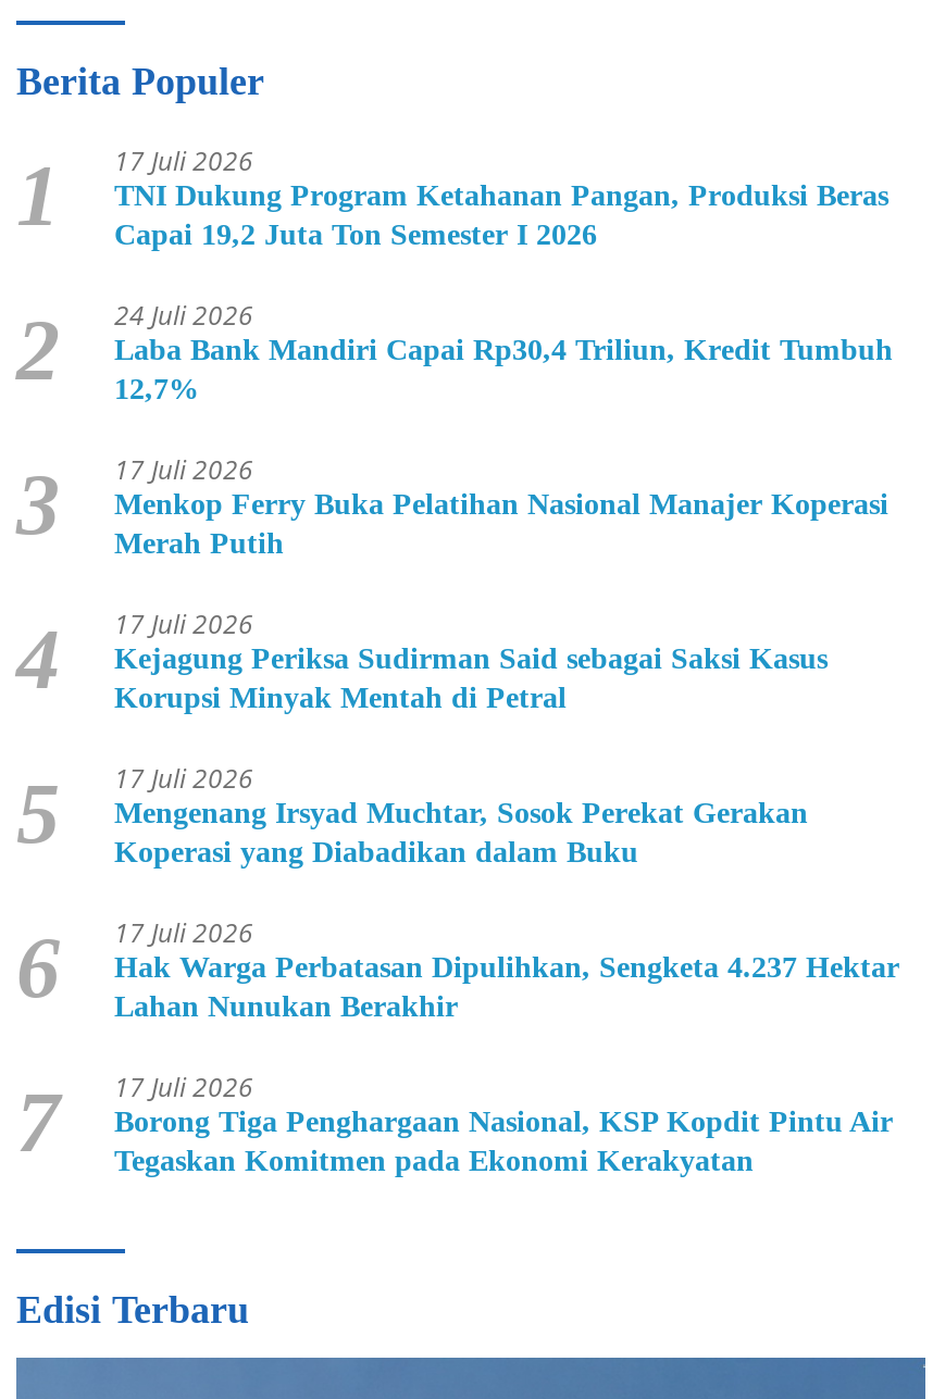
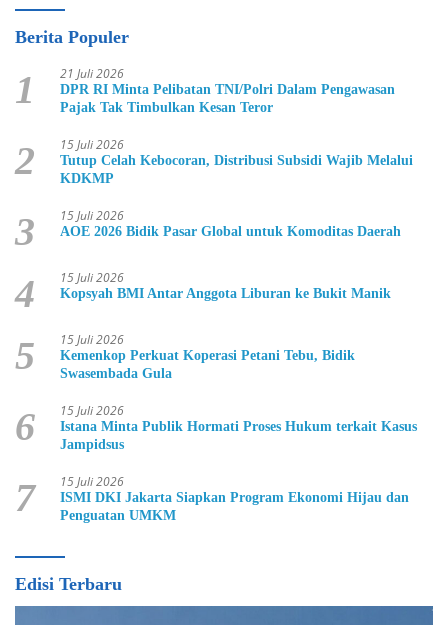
[114,142,888,251] 17 Juli 2026 | TNI Dukung Program Ketahanan Pangan, Produksi Beras | Capai 19,2 Juta Ton Semester I 2026 -> [60,65,395,115] 21 Juli 2026 | DPR RI Minta Pelibatan TNI/Polri Dalam Pengawasan | Pajak Tak Timbulkan Kesan Teror
[114,296,893,405] 24 Juli 2026 | Laba Bank Mandiri Capai Rp30,4 Triliun, Kredit Tumbuh | 12,7% -> [60,136,413,186] 15 Juli 2026 | Tutup Celah Kebocoran, Distribusi Subsidi Wajib Melalui | KDKMP
[114,451,888,559] 17 Juli 2026 | Menkop Ferry Buka Pelatihan Nasional Manajer Koperasi | Merah Putih -> [60,207,401,239] 15 Juli 2026 | AOE 2026 Bidik Pasar Global untuk Komoditas Daerah
[114,605,828,714] 17 Juli 2026 | Kejagung Periksa Sudirman Said sebagai Saksi Kasus | Korupsi Minyak Mentah di Petral -> [60,269,393,301] 15 Juli 2026 | Kopsyah BMI Antar Anggota Liburan ke Bukit Manik
[114,759,808,868] 17 Juli 2026 | Mengenang Irsyad Muchtar, Sosok Perekat Gerakan | Koperasi yang Diabadikan dalam Buku -> [60,331,355,381] 15 Juli 2026 | Kemenkop Perkuat Koperasi Petani Tebu, Bidik | Swasembada Gula
[114,914,899,1022] 17 Juli 2026 | Hak Warga Perbatasan Dipulihkan, Sengketa 4.237 Hektar | Lahan Nunukan Berakhir -> [60,402,417,452] 15 Juli 2026 | Istana Minta Publik Hormati Proses Hukum terkait Kasus | Jampidsus
[114,1068,893,1177] 17 Juli 2026 | Borong Tiga Penghargaan Nasional, KSP Kopdit Pintu Air | Tegaskan Komitmen pada Ekonomi Kerakyatan -> [60,473,409,523] 15 Juli 2026 | ISMI DKI Jakarta Siapkan Program Ekonomi Hijau dan | Penguatan UMKM

